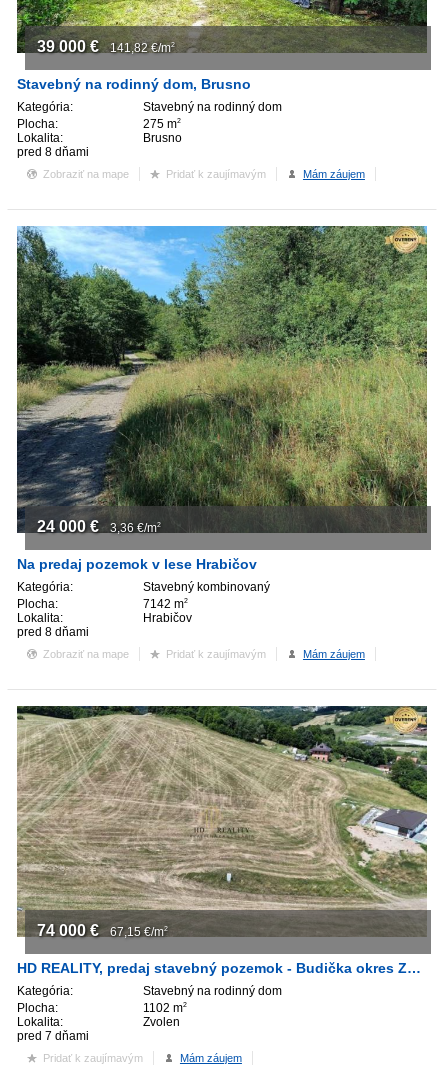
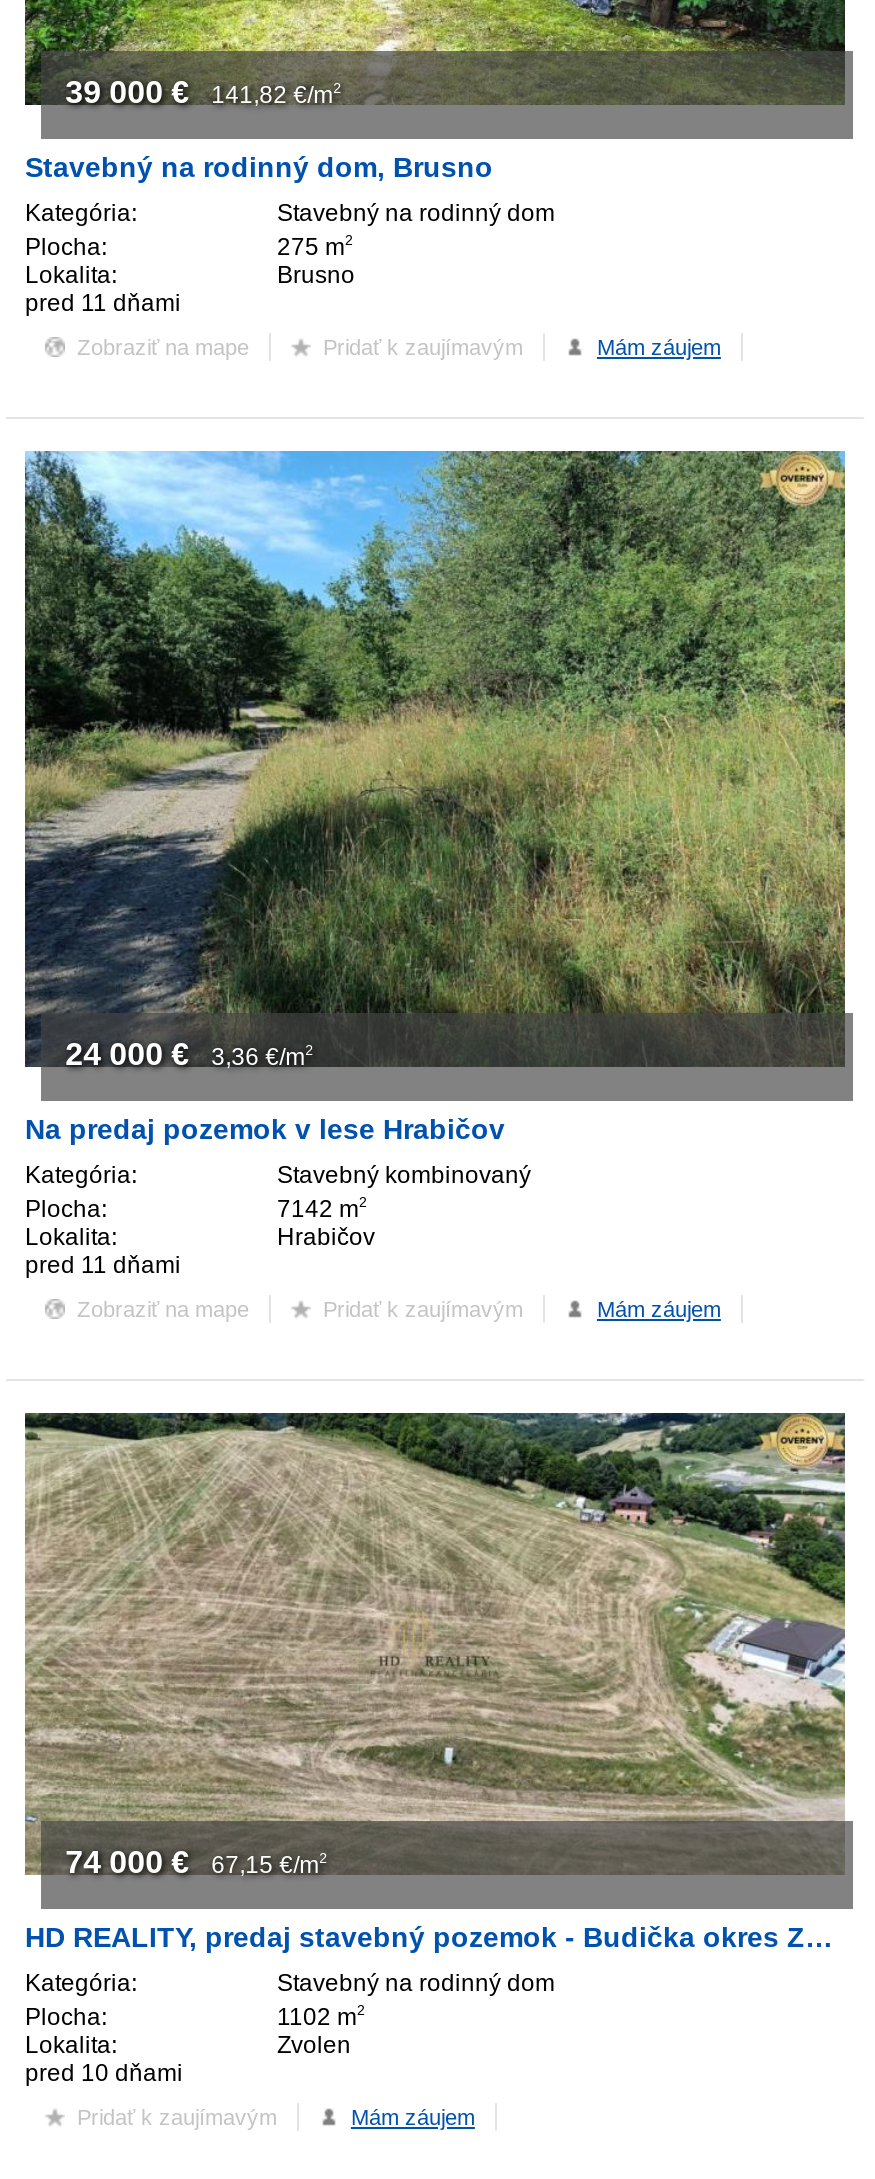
[17,145,89,159] pred 8 dňami -> [25,290,181,318] pred 11 dňami
[17,625,89,639] pred 8 dňami -> [25,1250,181,1278] pred 11 dňami
[17,1029,89,1043] pred 7 dňami -> [25,2058,183,2086] pred 10 dňami

